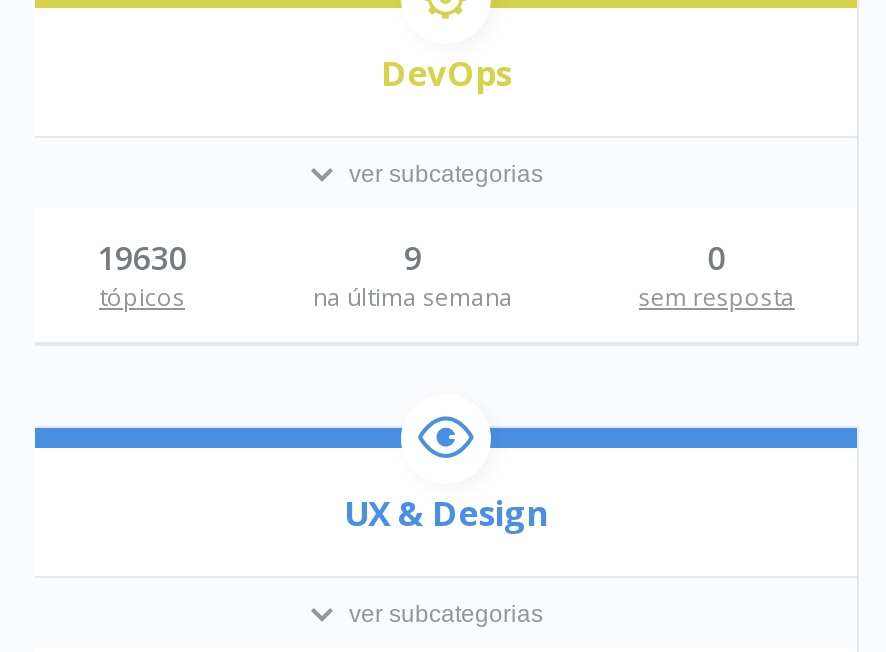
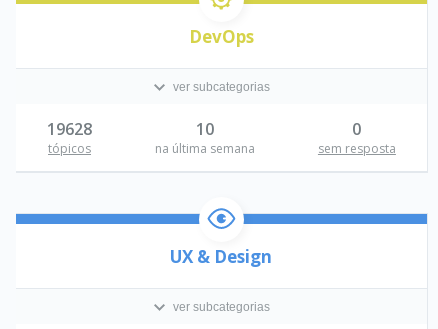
[97,236,187,280] 19630 -> [47,118,92,140] 19628
[404,236,422,280] 9 -> [196,118,214,140] 10

